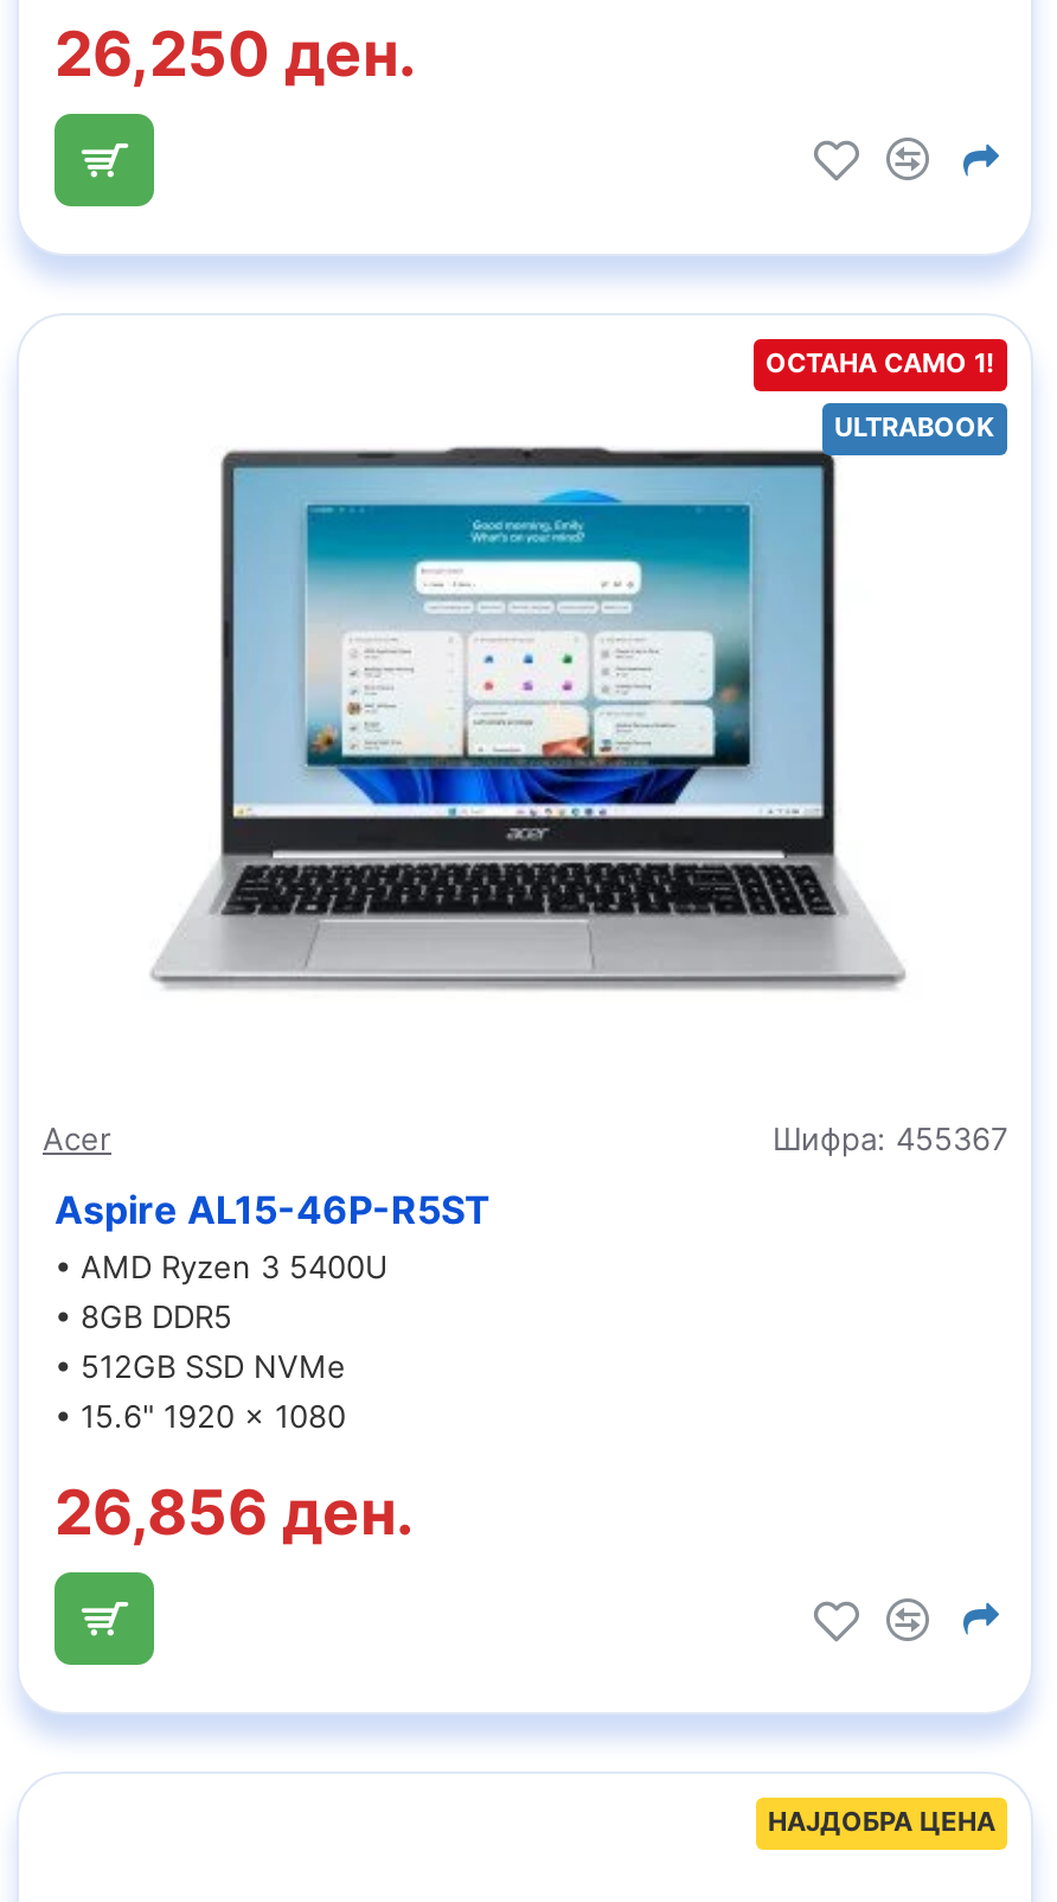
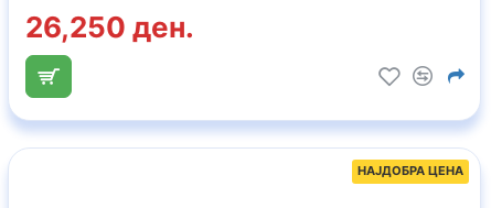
[765,346,995,443] ОСТАНА САМО 1! | ULTRABOOK -> none
[149,446,905,991] [image] -> none
[43,1120,1007,1549] Acer | Шифра: 455367 | Aspire AL15-46P-R5ST | • AMD Ryzen 3 5400U | • 8GB DDR5 | • 512GB SSD NVMe | • 15.6" 1920 x 1080 | 26,856 ден. -> none

